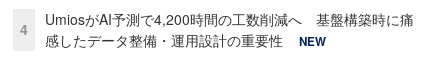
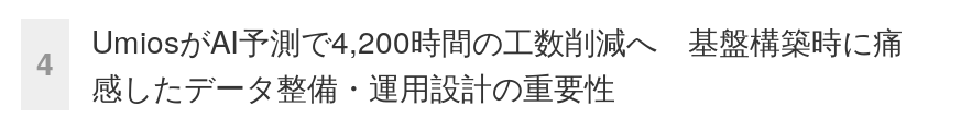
[299,33,326,50] NEW -> none

